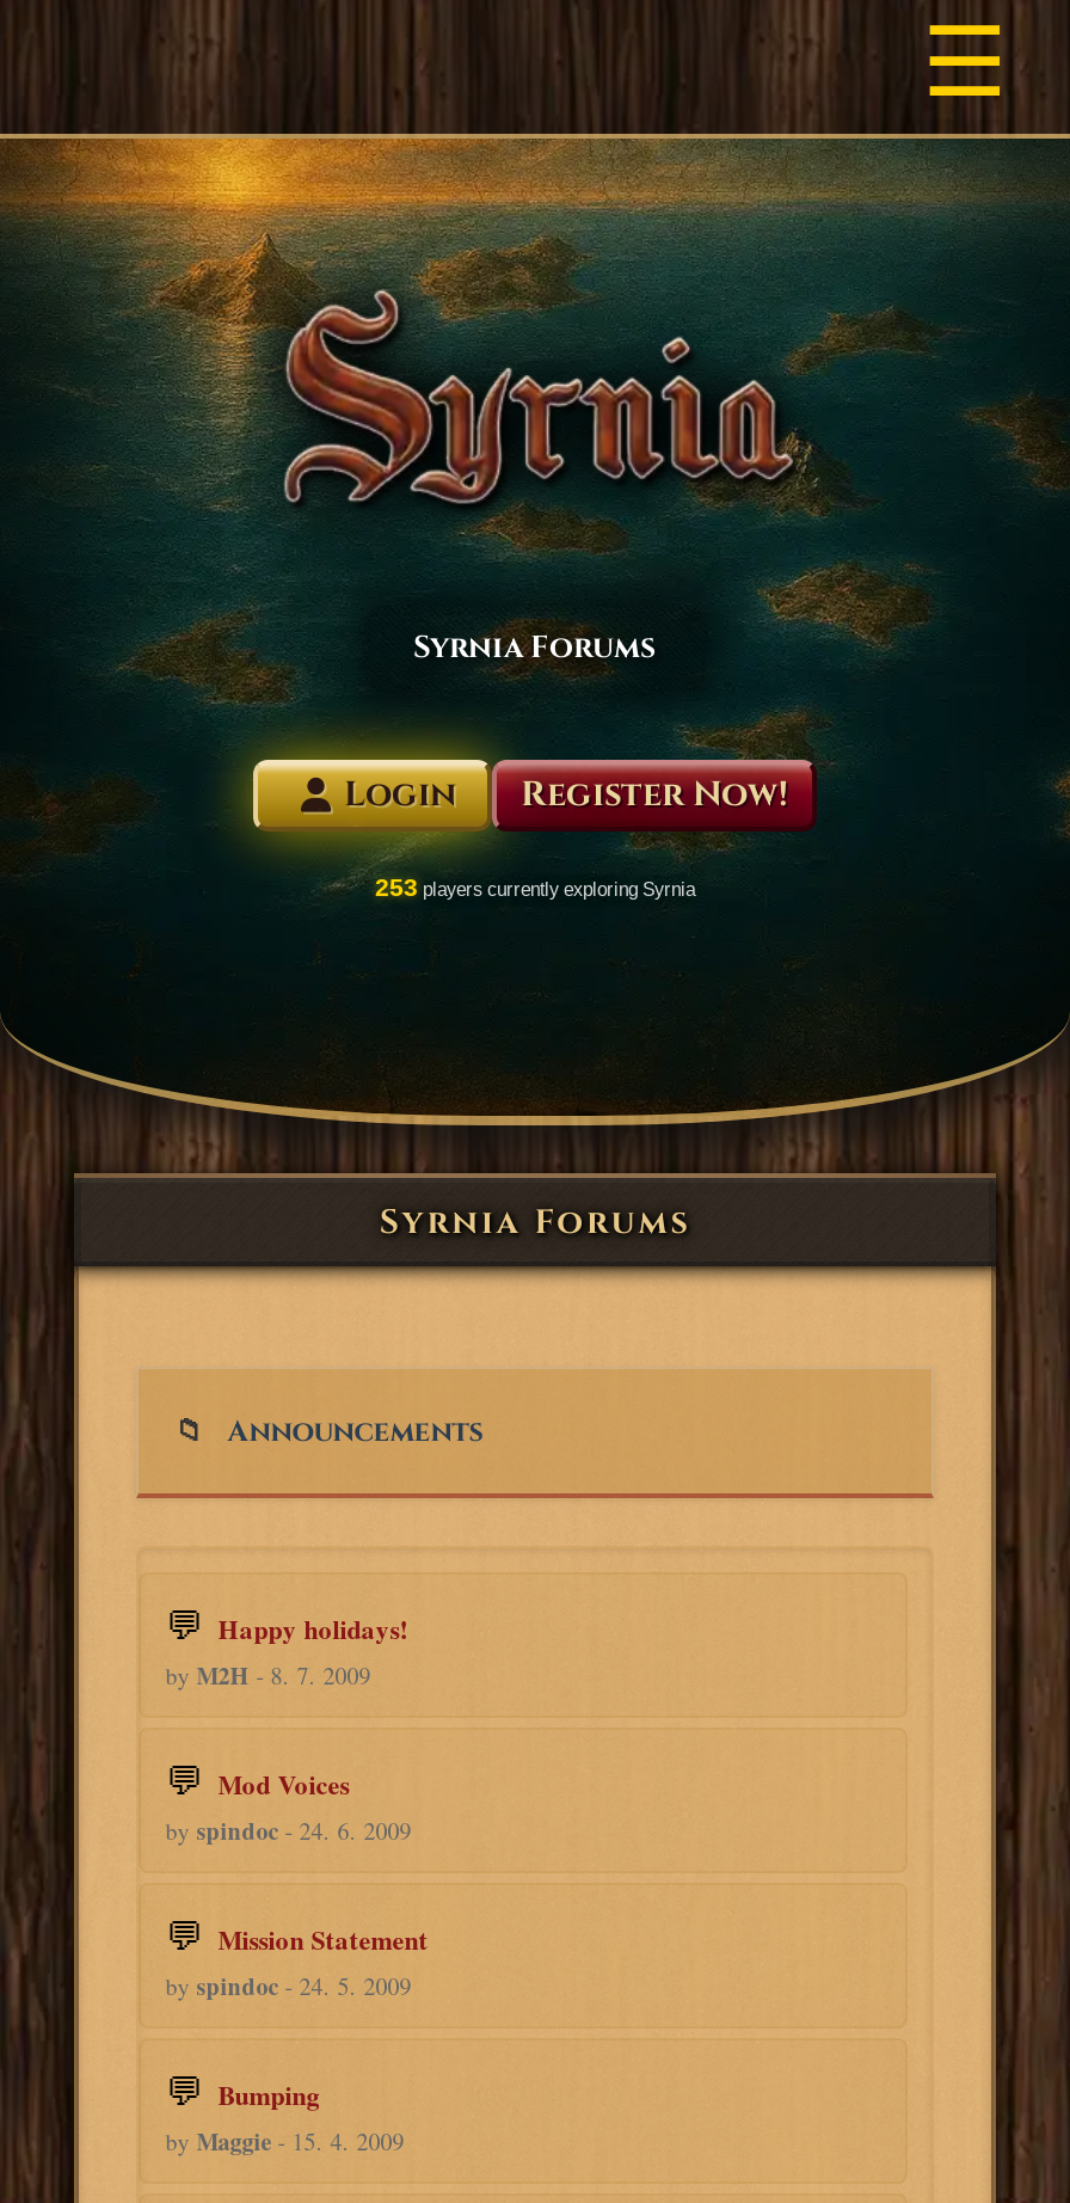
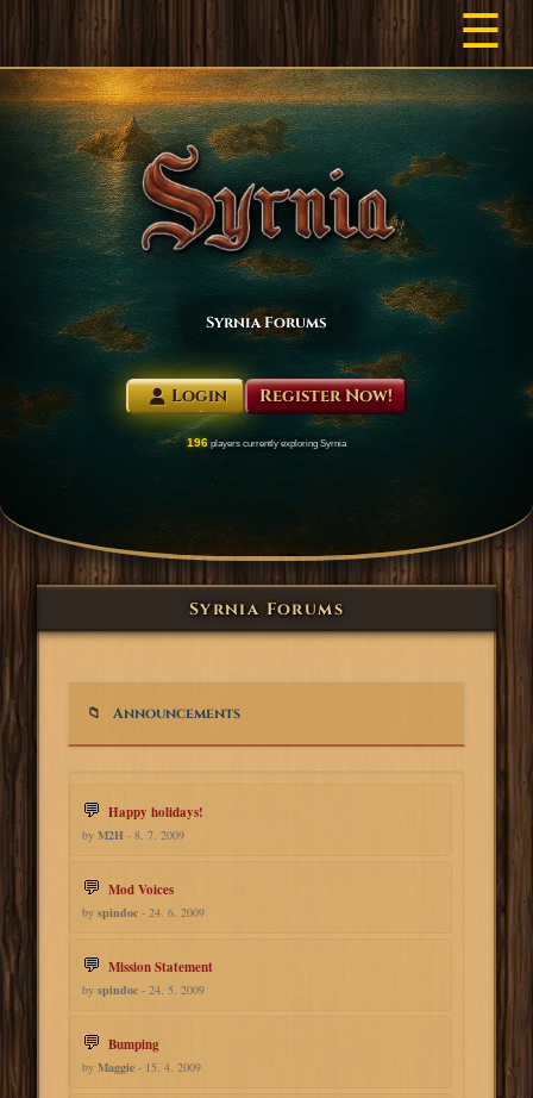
[375,874,695,900] 253 players currently exploring Syrnia -> [187,436,346,449] 196 players currently exploring Syrnia

